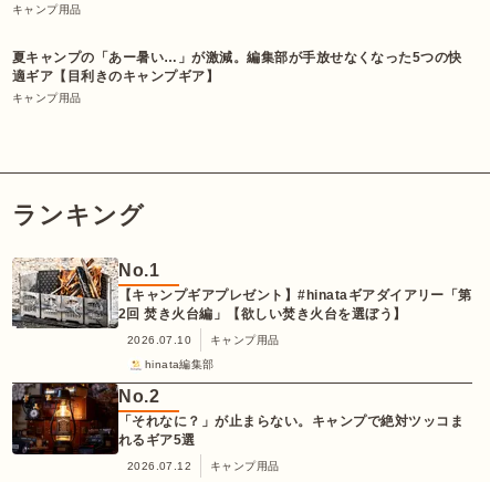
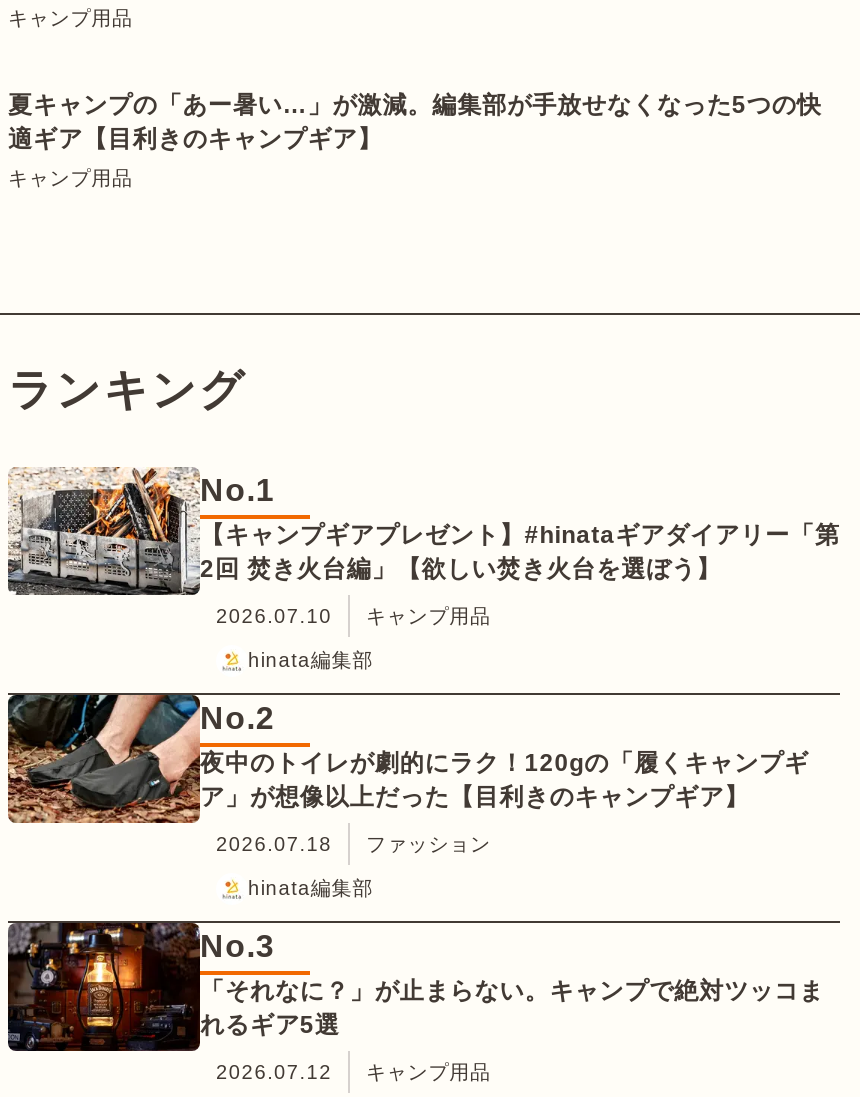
none -> [8,692,809,963] [image] | 夜中のトイレが劇的にラク！120gの「履くキャンプギ | ア」が想像以上だった【目利きのキャンプギア】 | 2026.07.18 | ファッション | hinata編集部 | No.3

